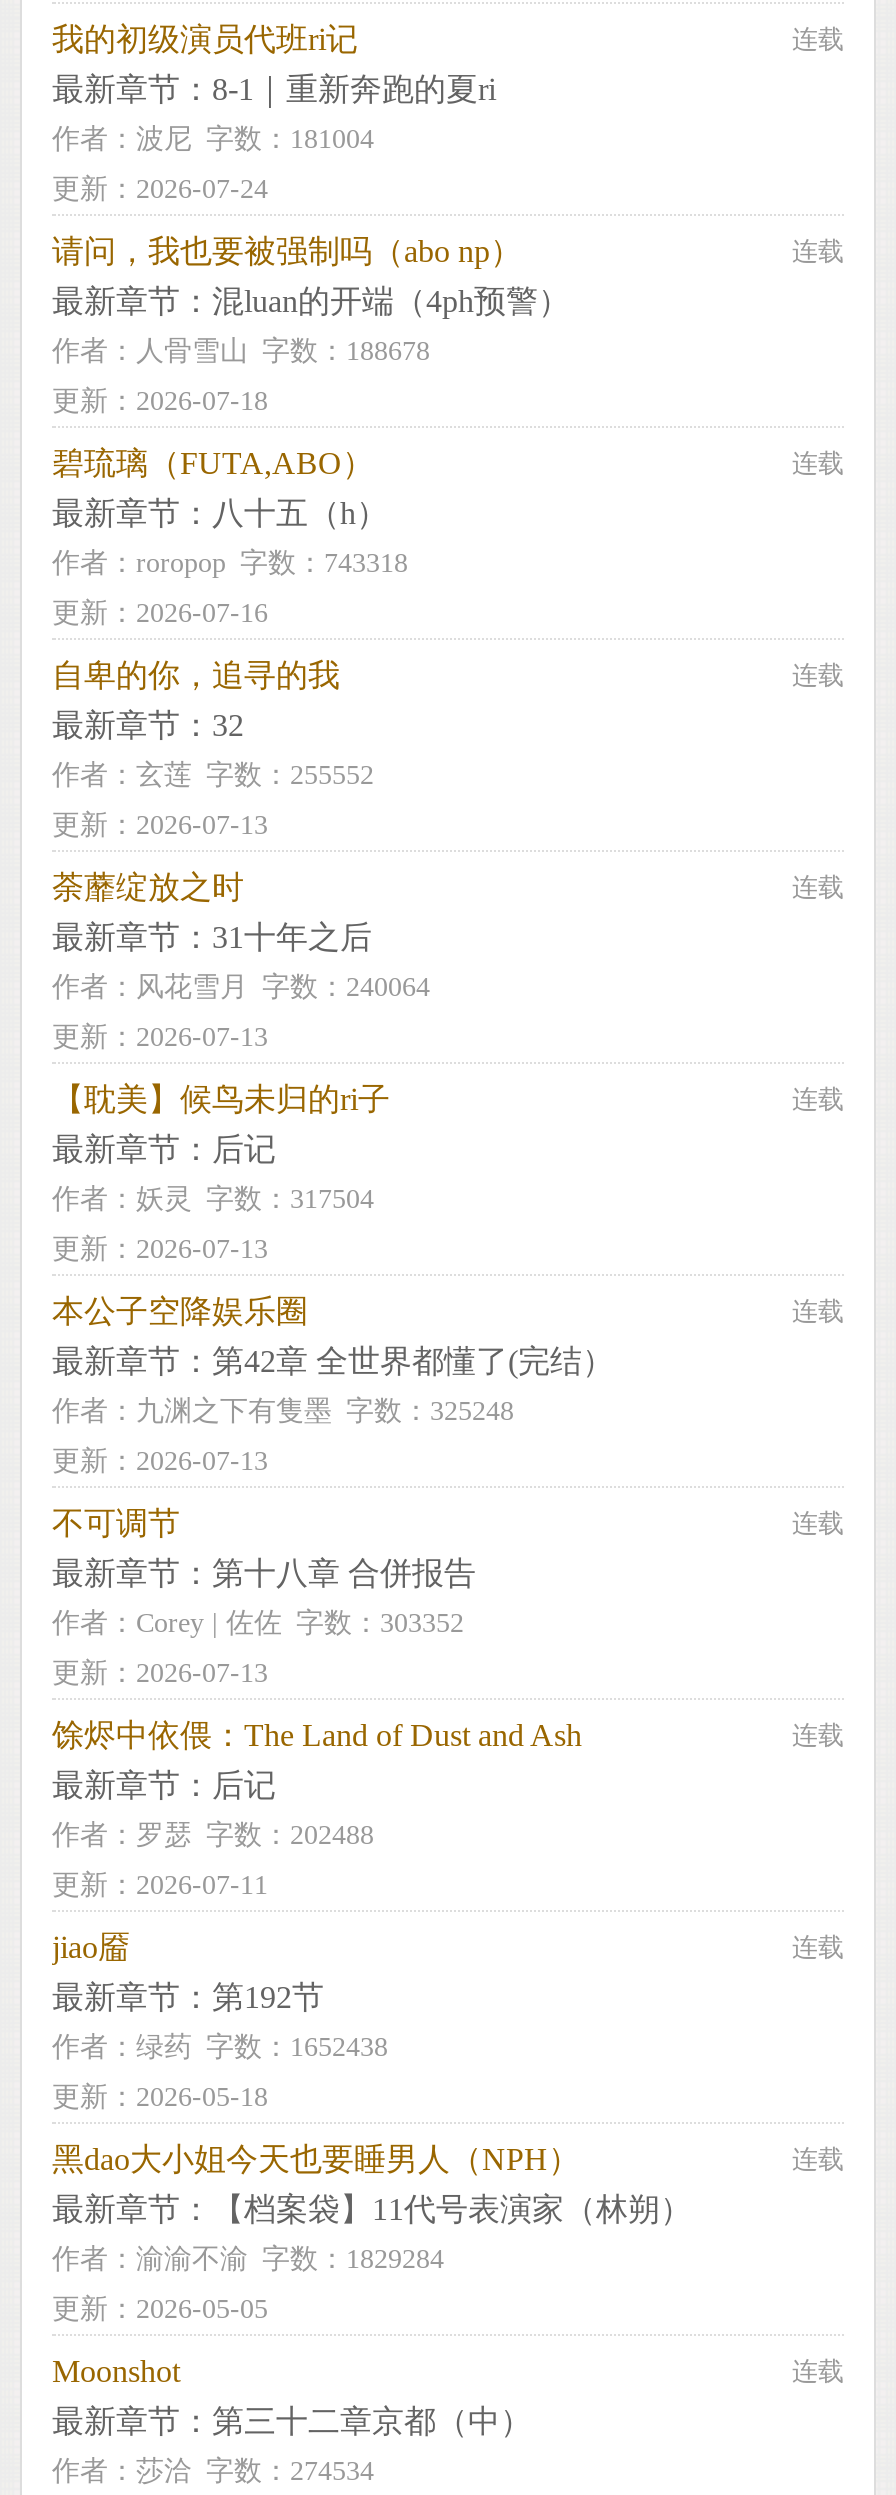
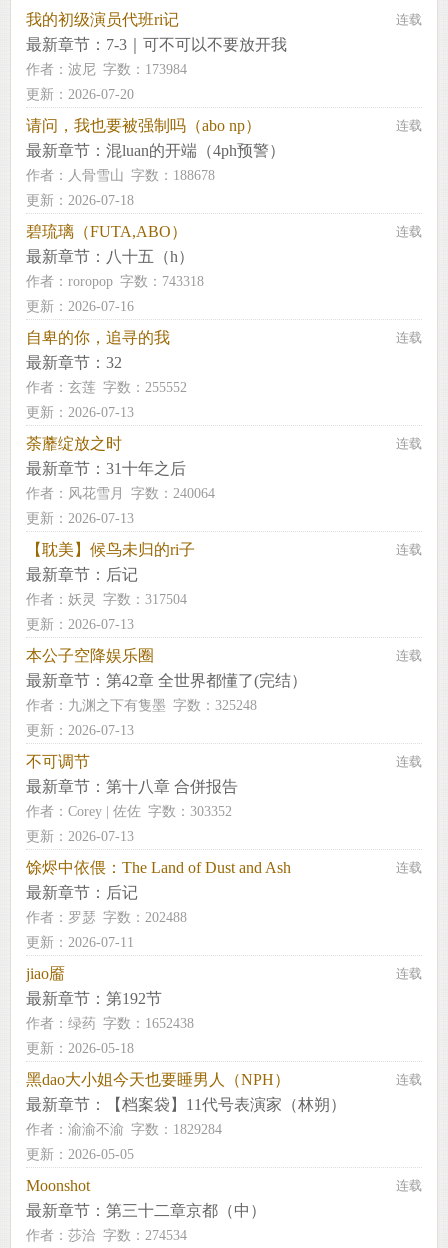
[52,72,496,106] 最新章节：8-1｜重新奔跑的夏ri -> [26,36,287,53] 最新章节：7-3｜可不可以不要放开我
[52,124,374,154] 作者：波尼 字数：181004 -> [26,62,187,77] 作者：波尼 字数：173984
[52,174,268,204] 更新：2026-07-24 -> [26,87,134,102] 更新：2026-07-20

